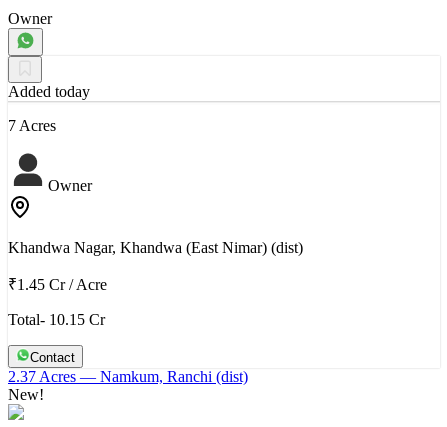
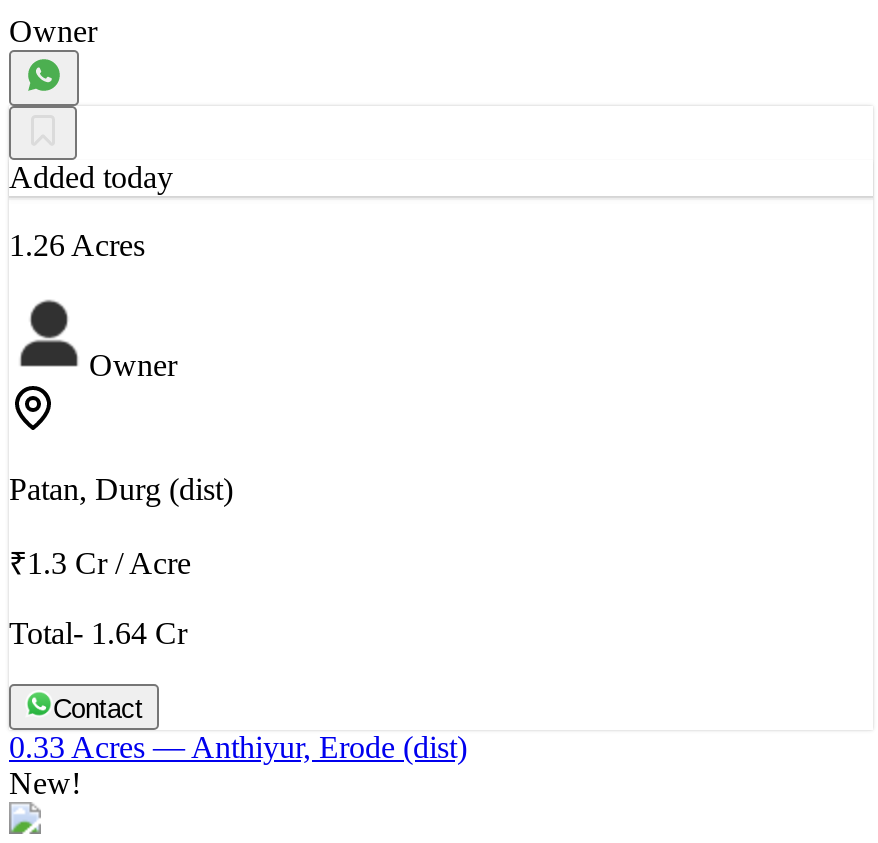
[8,117,56,134] 7 Acres -> [9,229,145,263] 1.26 Acres
[8,239,303,256] Khandwa Nagar, Khandwa (East Nimar) (dist) -> [9,473,233,507] Patan, Durg (dist)
[8,276,107,293] ₹1.45 Cr / Acre -> [9,547,191,581] ₹1.3 Cr / Acre
[8,311,105,328] Total- 10.15 Cr -> [9,617,187,651] Total- 1.64 Cr
[8,368,248,385] 2.37 Acres— Namkum, Ranchi (dist) -> [9,731,467,765] 0.33 Acres— Anthiyur, Erode (dist)

